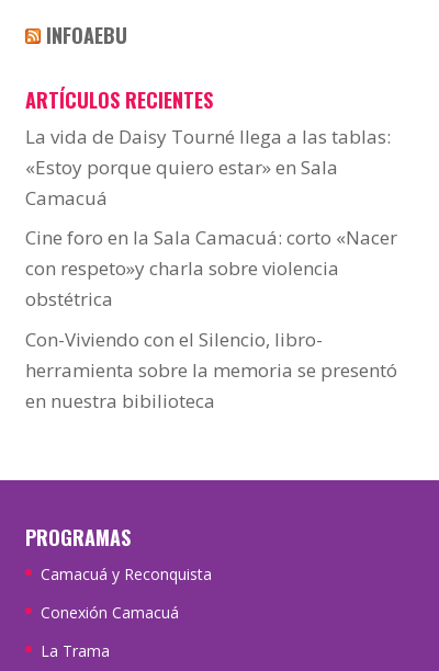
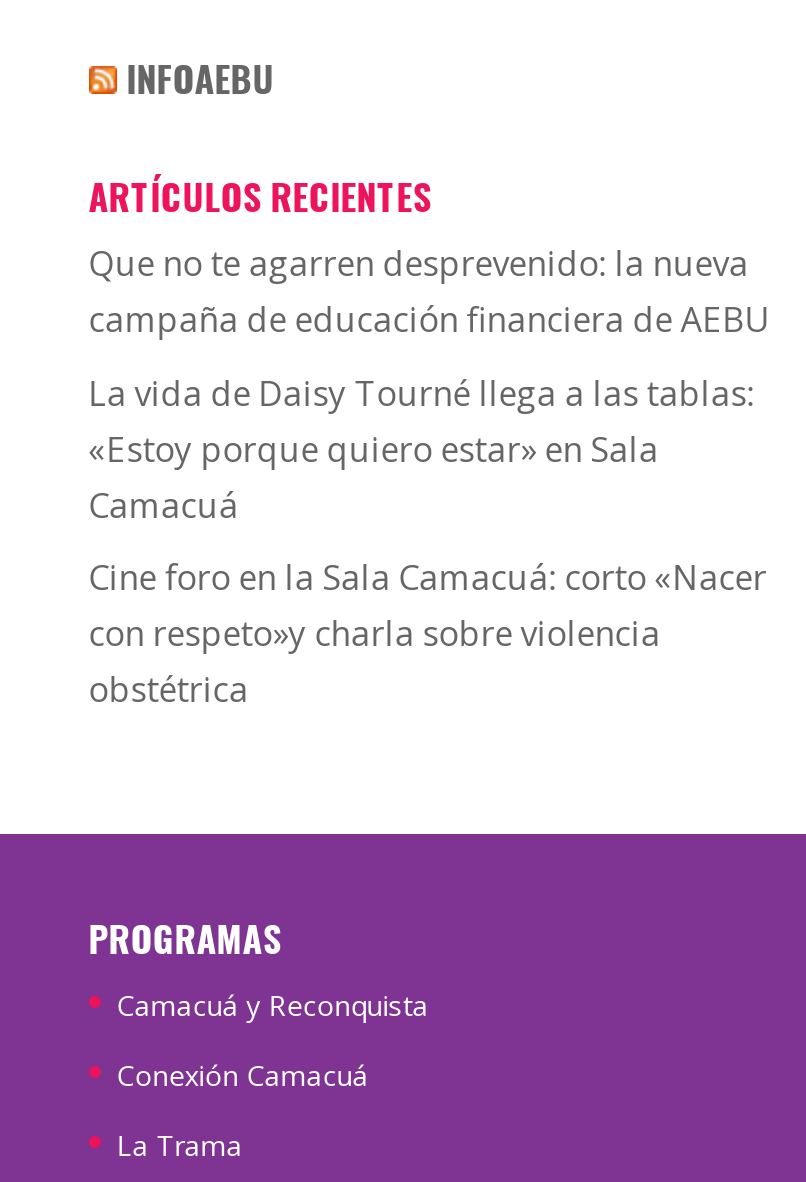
none -> [89,240,771,342] Que no te agarren desprevenido: la nueva | campaña de educación financiera de AEBU
moved [25,124,397,312] -> [89,369,767,712]: La vida de Daisy Tourné llega a las tablas: | «Estoy porque quiero estar» en Sala | Camacuá | Cine foro en la Sala Camacuá: corto «Nacer | con respeto»y charla sobre violencia | obstétrica
[25,327,397,413] Con-Viviendo con el Silencio, libro- | herramienta sobre la memoria se presentó | en nuestra bibilioteca -> none

